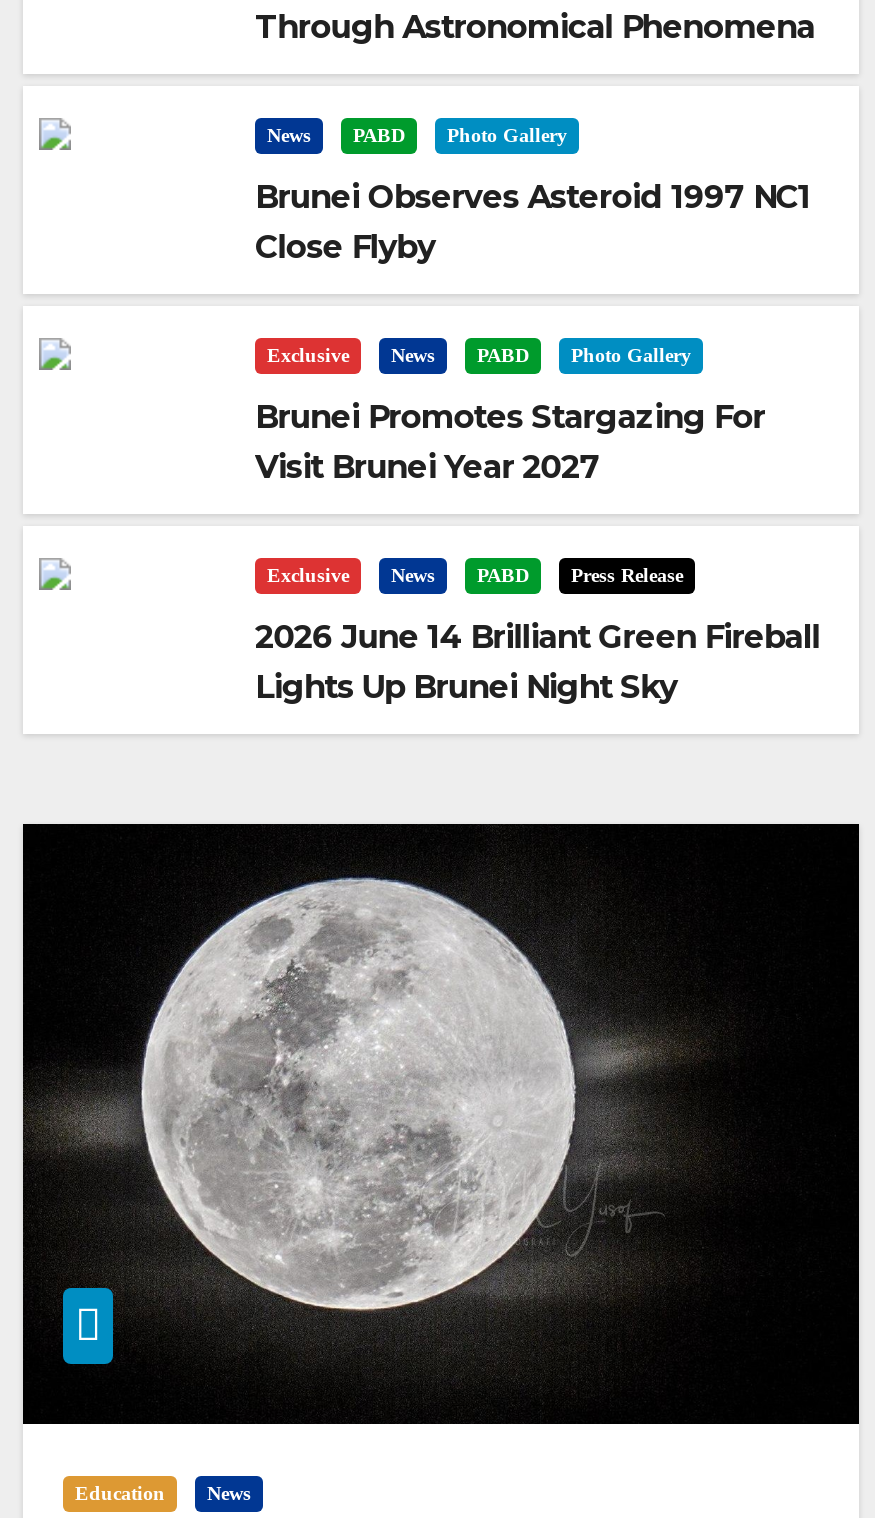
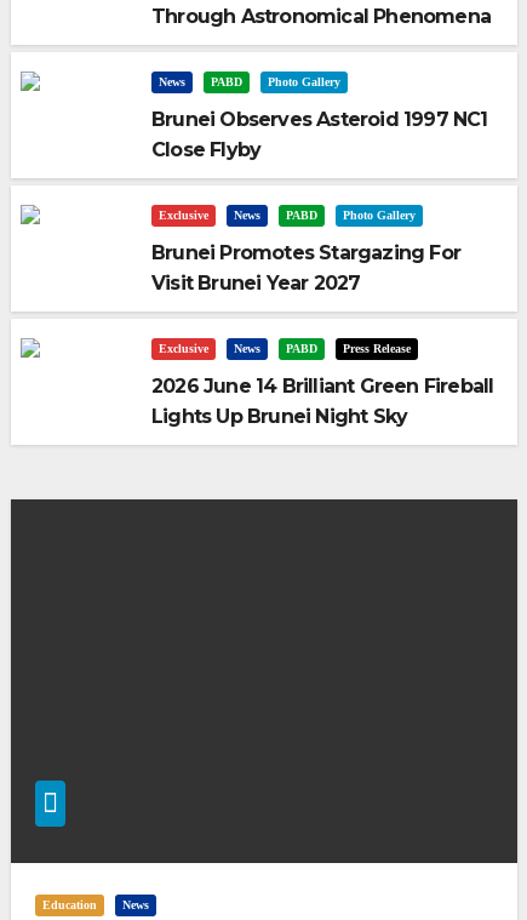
[25,826,857,1422] [image] -> none

